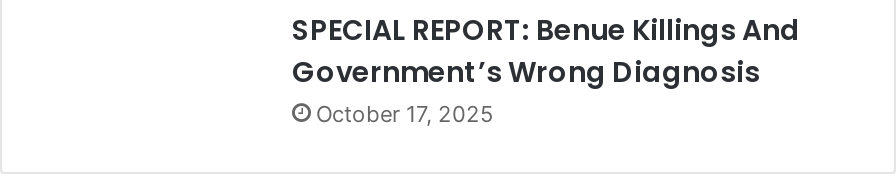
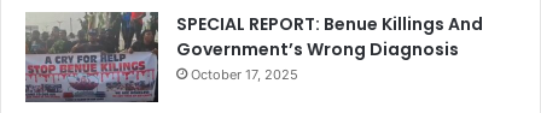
none -> [24,11,159,103] [image]

